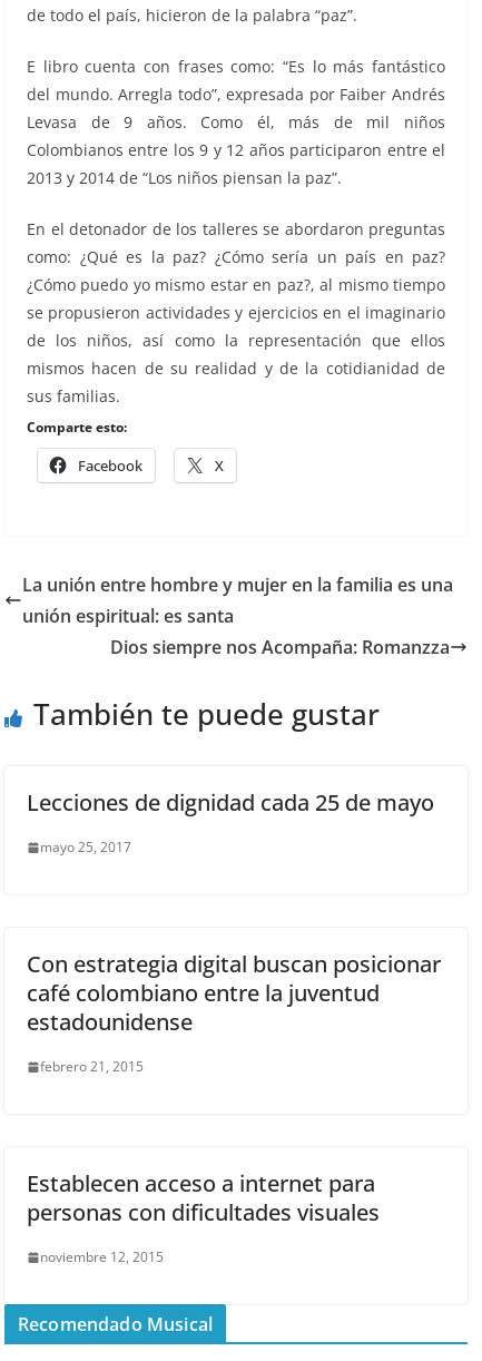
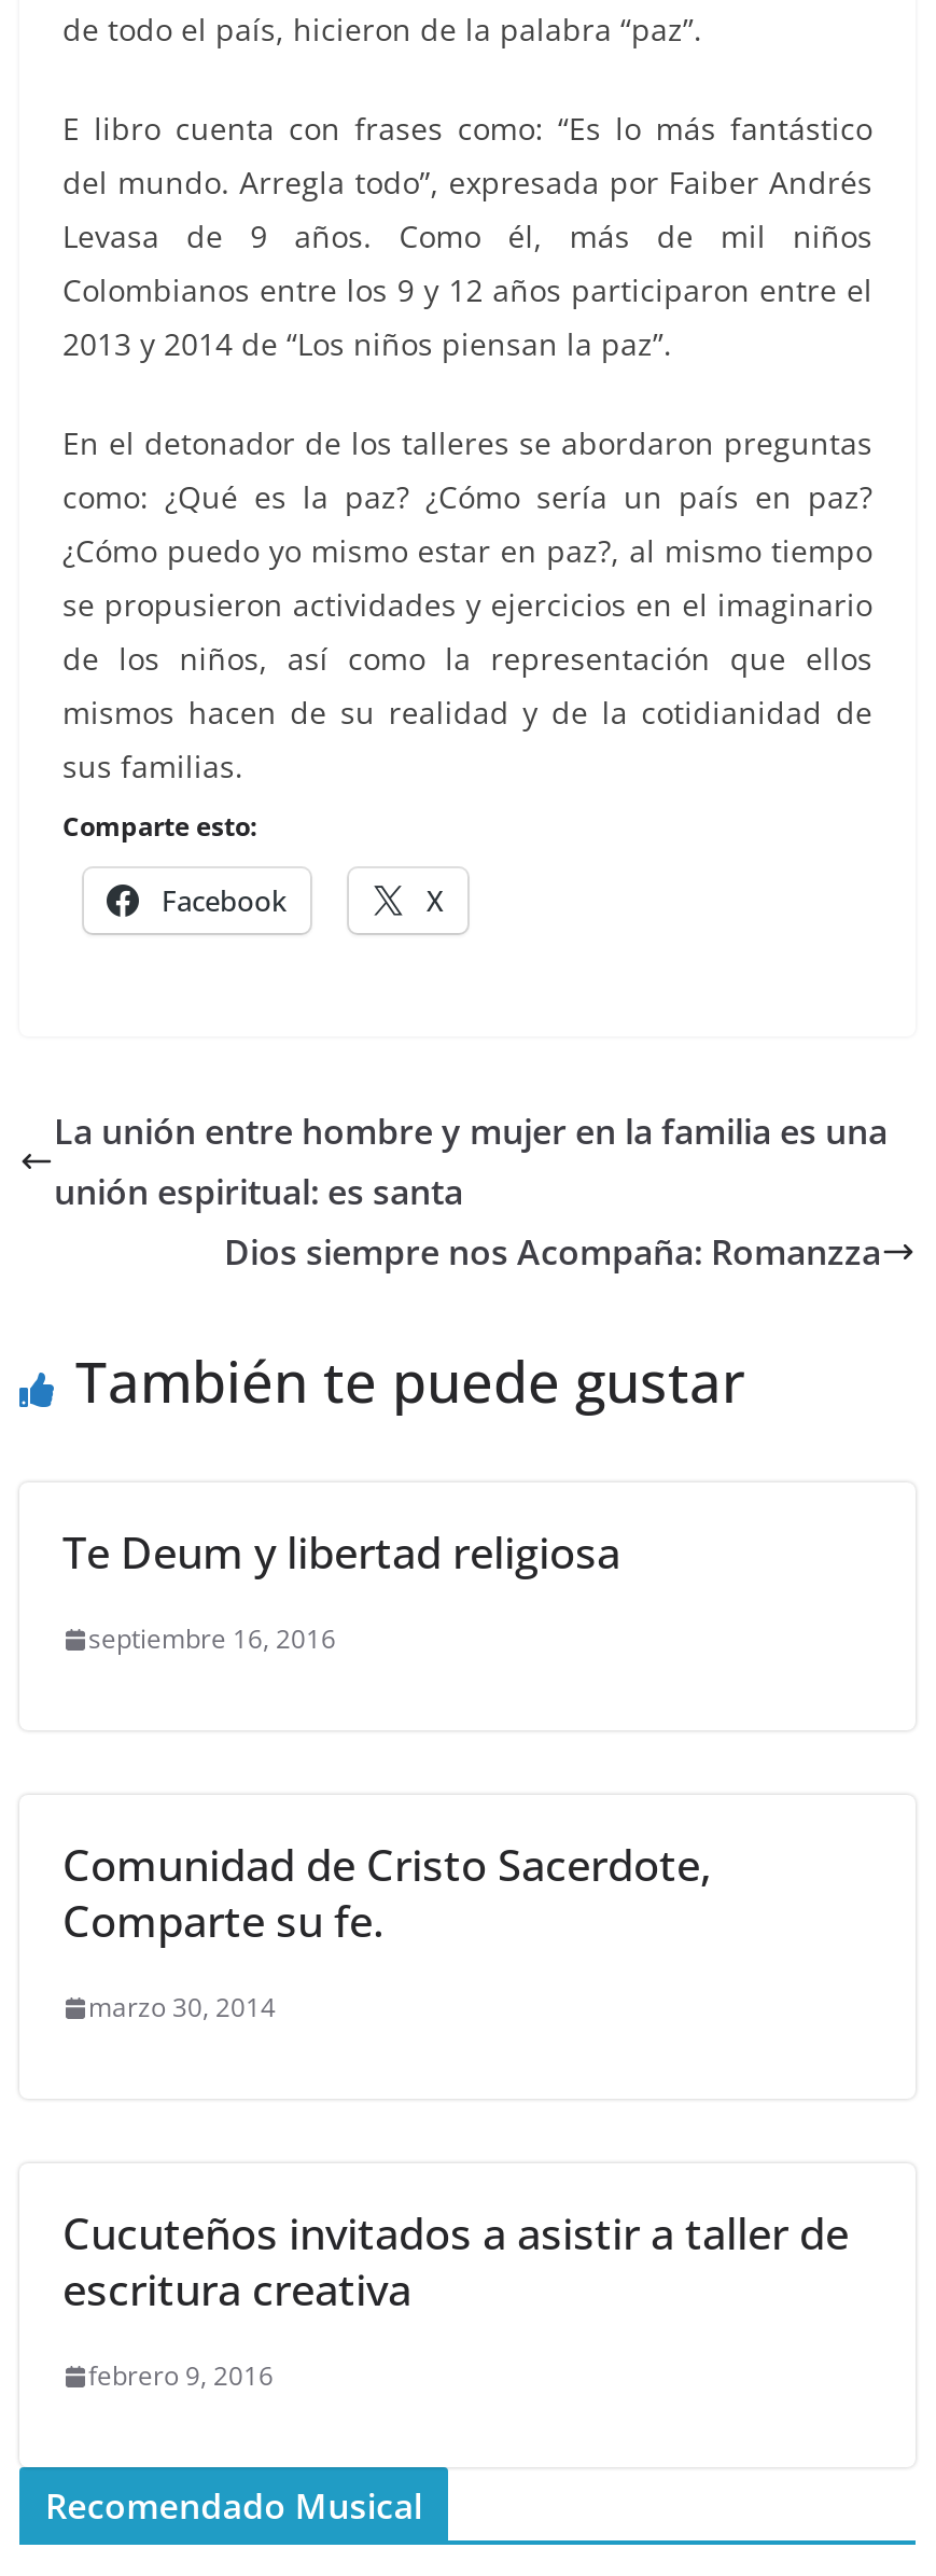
[27,787,434,817] Lecciones de dignidad cada 25 de mayo -> [62,1523,620,1582] Te Deum y libertad religiosa
[40,838,131,856] mayo 25, 2017 -> [88,1620,336,1657] septiembre 16, 2016
[27,949,441,1037] Con estrategia digital buscan posicionar | café colombiano entre la juventud | estadounidense -> [62,1836,711,1950] Comunidad de Cristo Sacerdote, | Comparte su fe.
[40,1057,144,1076] febrero 21, 2015 -> [88,1989,276,2025] marzo 30, 2014
[27,1168,380,1227] Establecen acceso a internet para | personas con dificultades visuales -> [62,2204,849,2319] Cucuteños invitados a asistir a taller de | escritura creativa
[40,1247,164,1266] noviembre 12, 2015 -> [88,2357,274,2394] febrero 9, 2016

